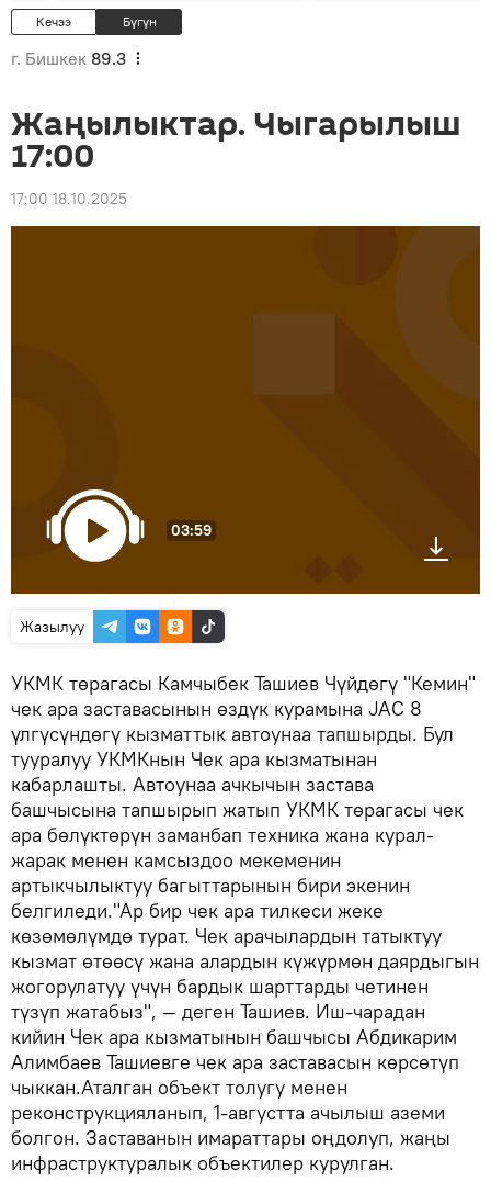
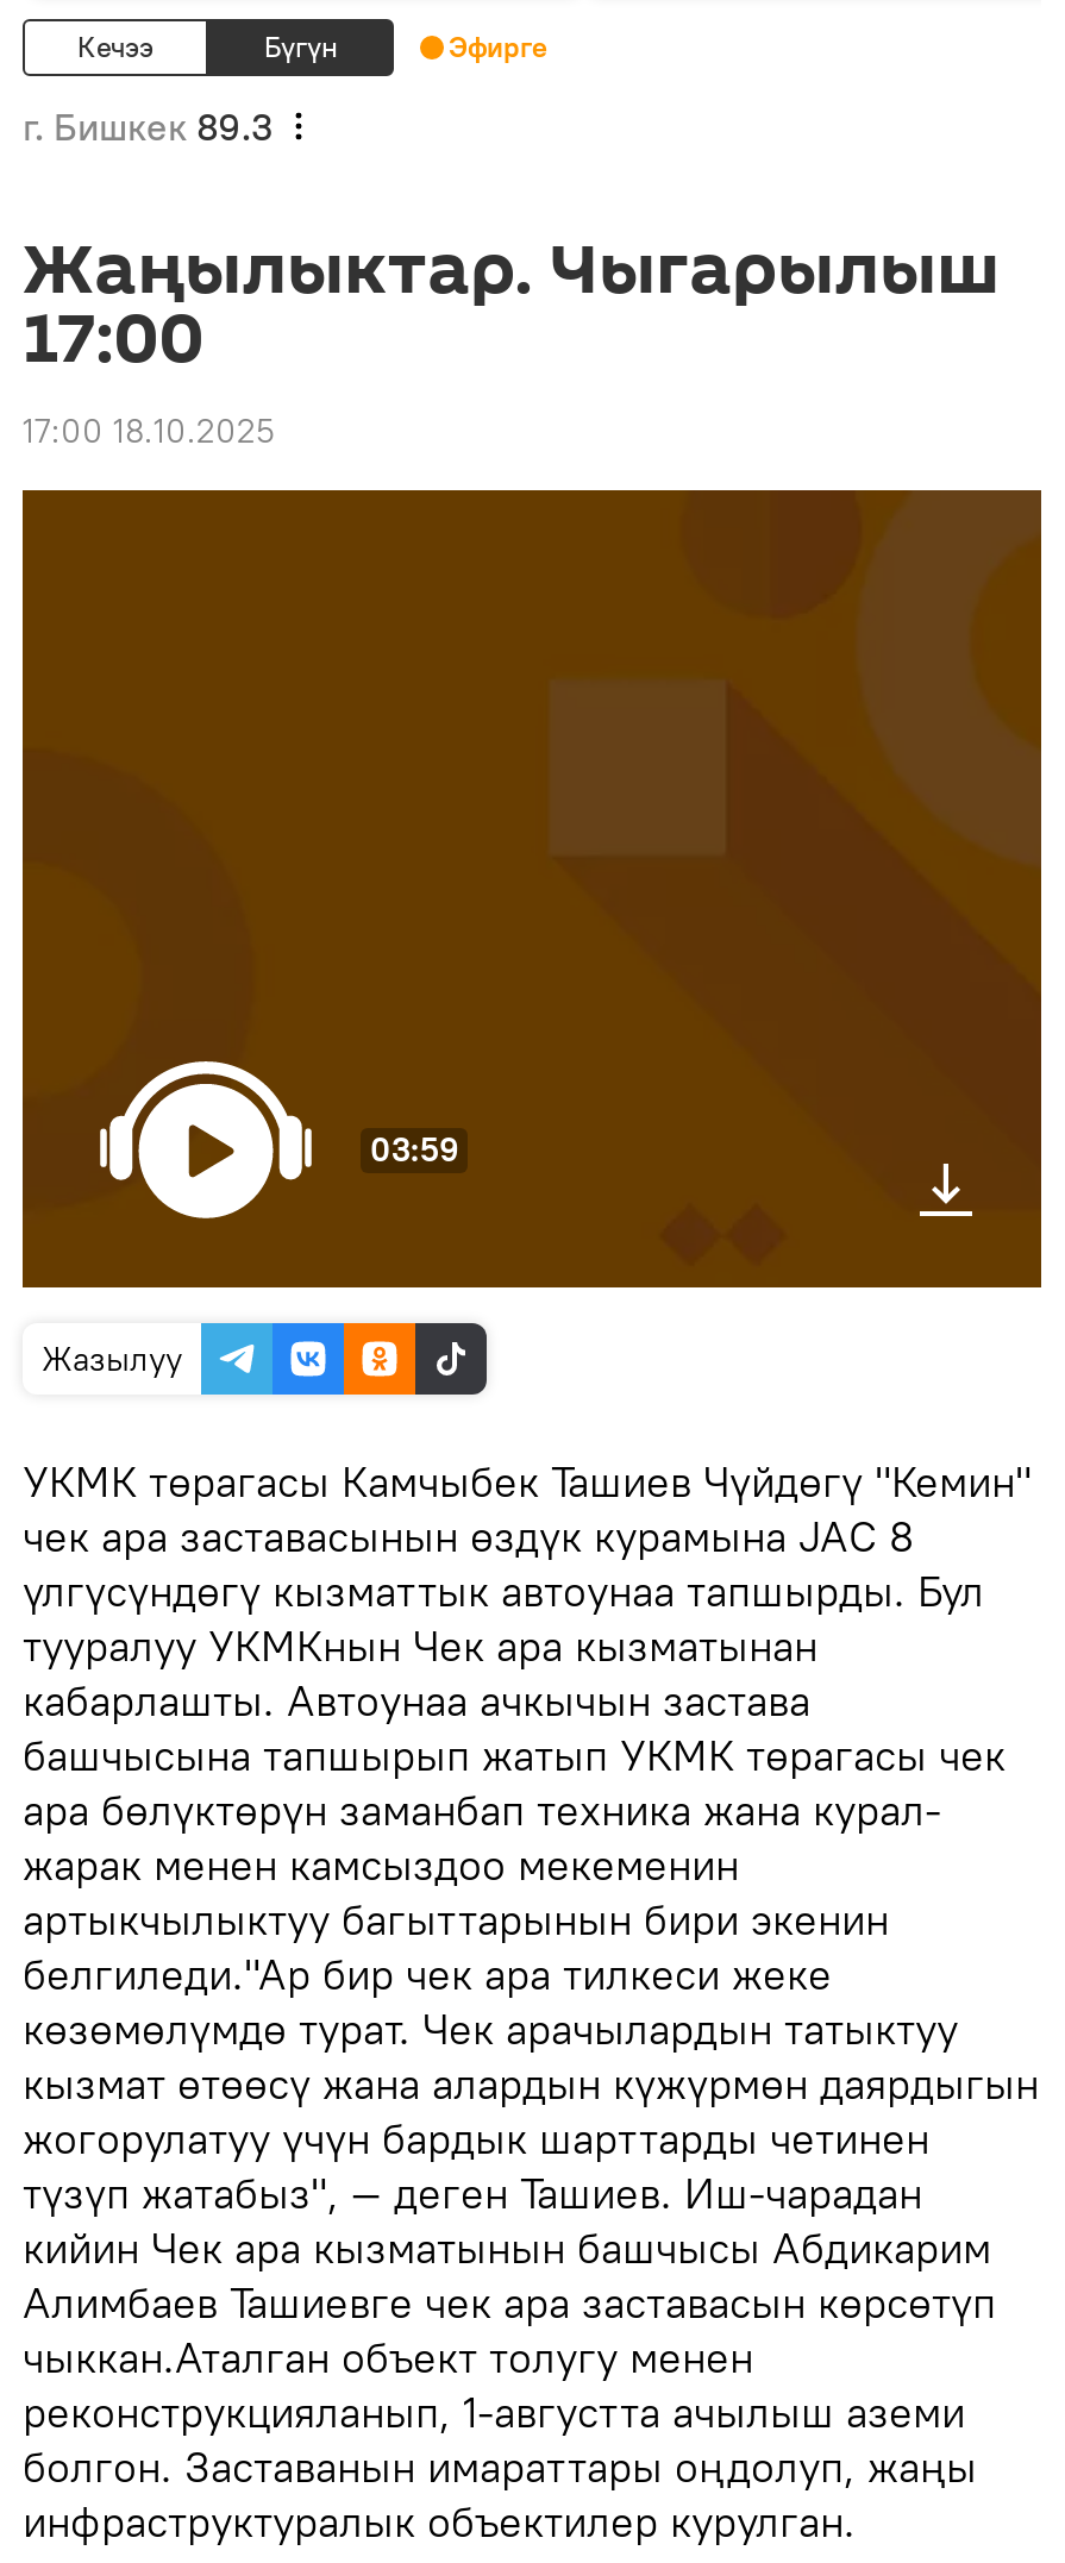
none -> [449,29,546,64] Эфирге

